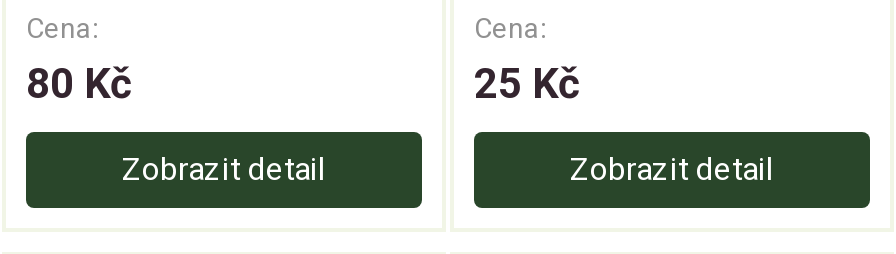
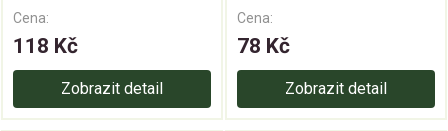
[26,61,132,109] 80 Kč -> [13,34,78,58] 118 Kč
[474,61,580,109] 25 Kč -> [237,34,290,58] 78 Kč

